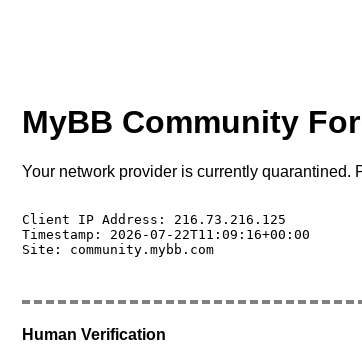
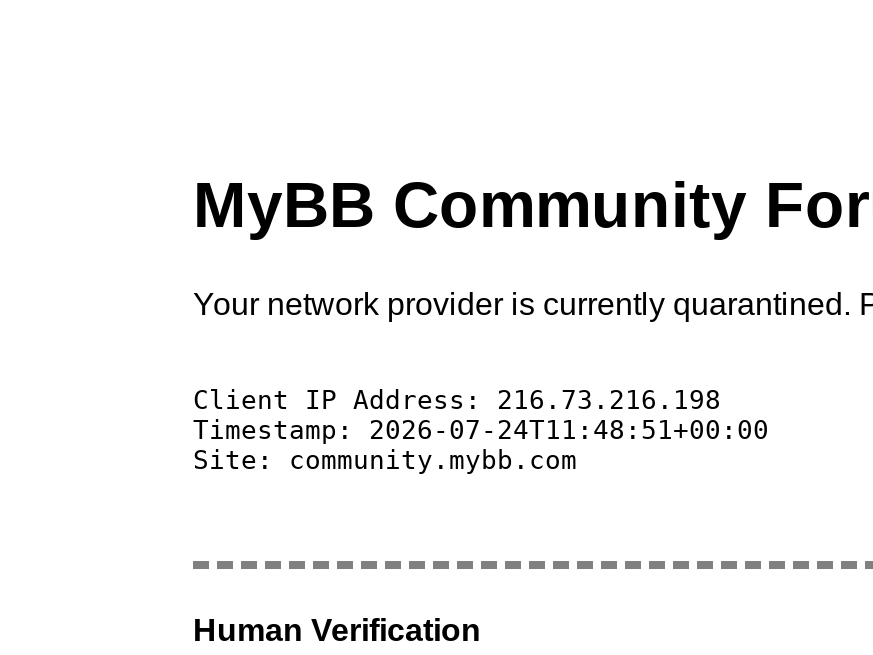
[22,212,294,227] Client IP Address: 216.73.216.125 -> [193,385,737,415] Client IP Address: 216.73.216.198
[22,227,310,242] Timestamp: 2026-07-22T11:09:16+00:00 -> [193,415,769,445] Timestamp: 2026-07-24T11:48:51+00:00

